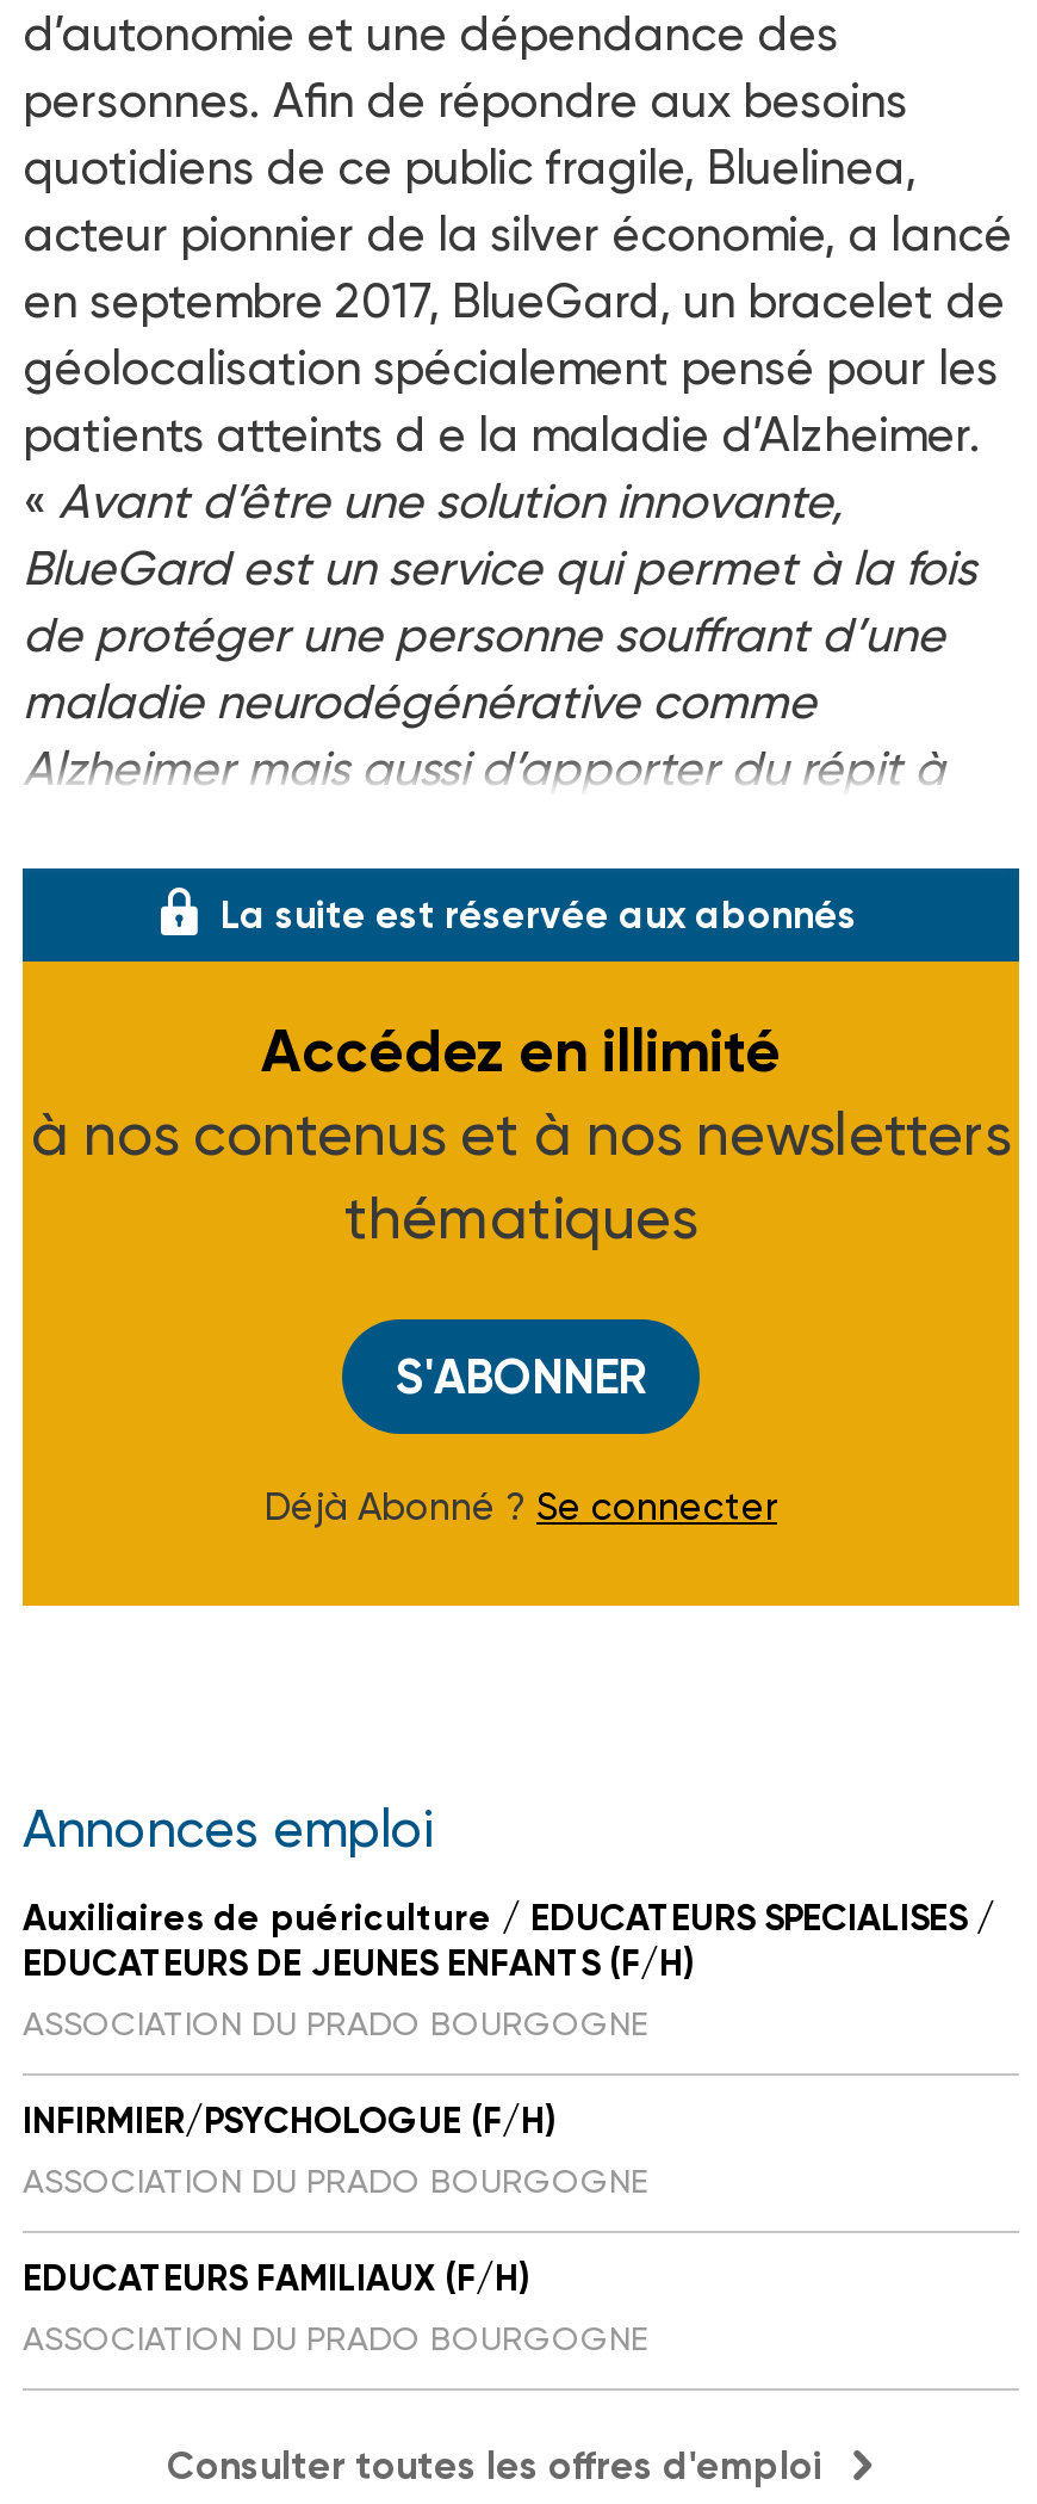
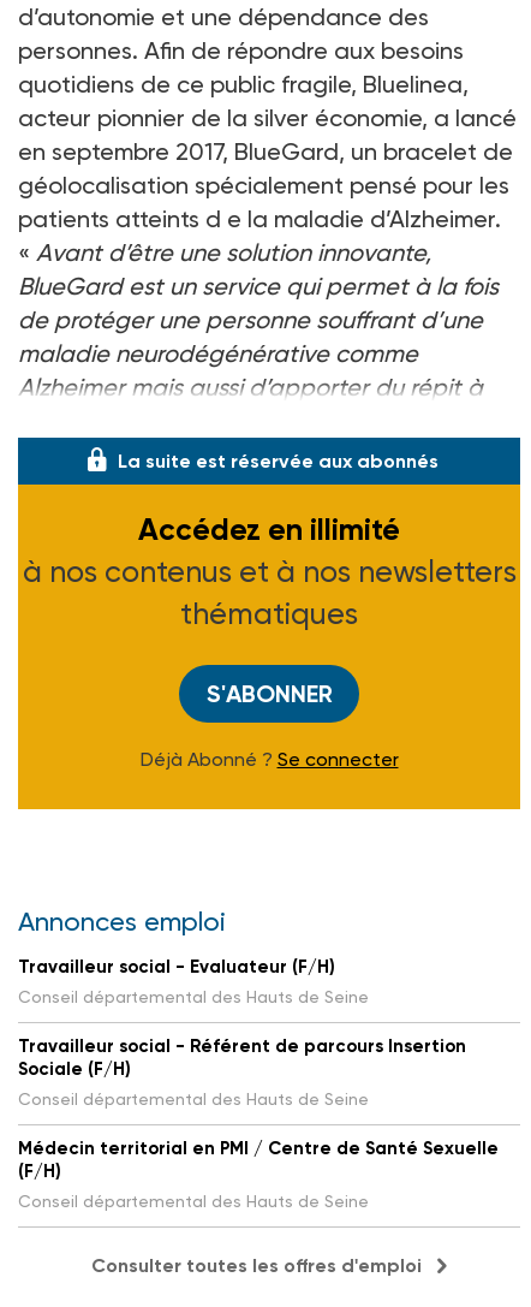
[23,1897,995,2042] Auxiliaires de puériculture / EDUCATEURS SPECIALISES / | EDUCATEURS DE JEUNES ENFANTS (F/H) | ASSOCIATION DU PRADO BOURGOGNE -> [18,956,369,1006] Travailleur social - Evaluateur (F/H) | Conseil départemental des Hauts de Seine
[23,2100,647,2200] INFIRMIER/PSYCHOLOGUE (F/H) | ASSOCIATION DU PRADO BOURGOGNE -> [18,1035,466,1109] Travailleur social - Référent de parcours Insertion | Sociale (F/H) | Conseil départemental des Hauts de Seine
[23,2257,647,2357] EDUCATEURS FAMILIAUX (F/H) | ASSOCIATION DU PRADO BOURGOGNE -> [18,1137,499,1211] Médecin territorial en PMI / Centre de Santé Sexuelle | (F/H) | Conseil départemental des Hauts de Seine

